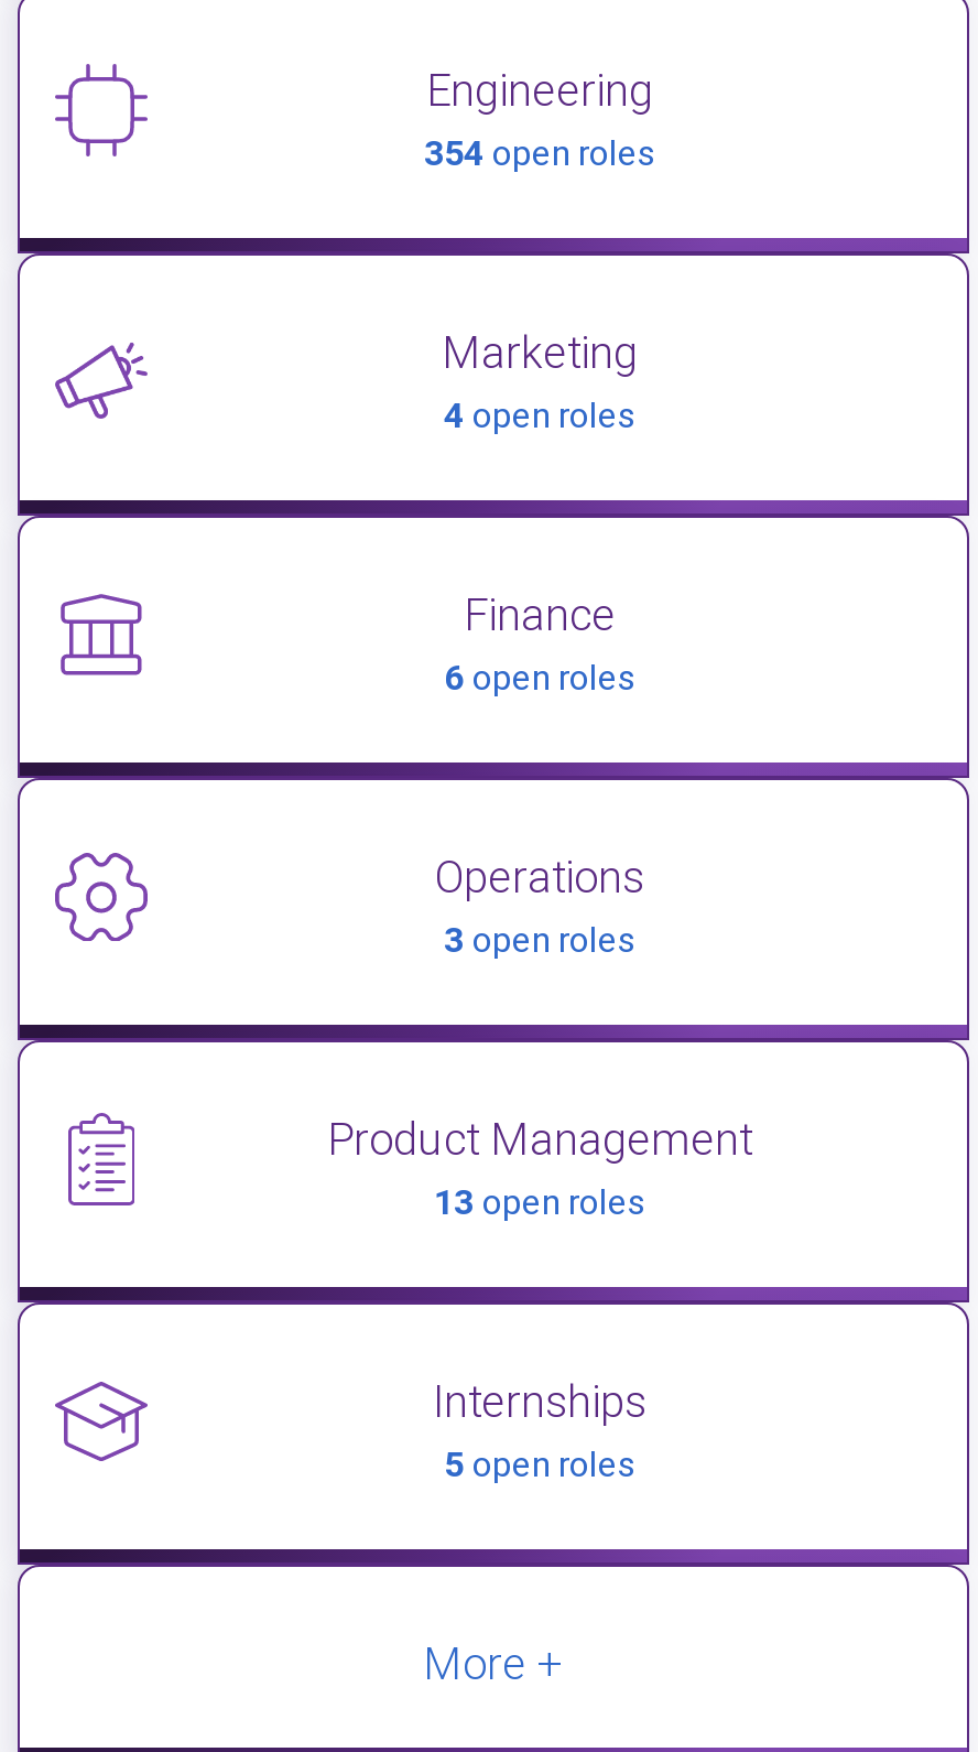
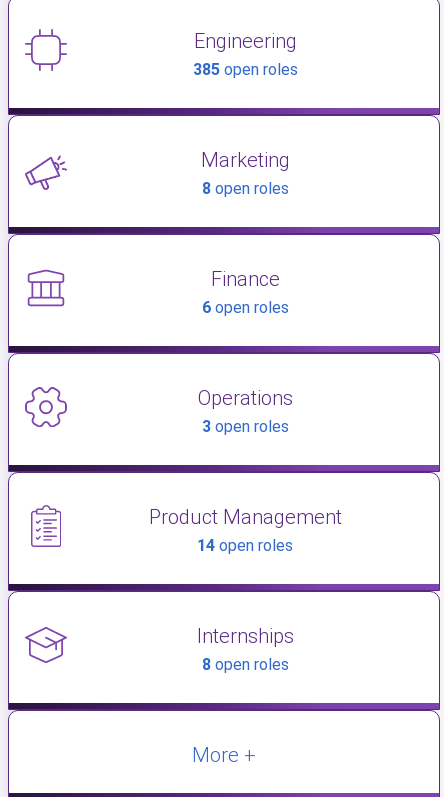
[424,132,655,174] 354 open roles -> [192,60,297,79] 385 open roles
[444,394,635,436] 4 open roles -> [201,179,288,198] 8 open roles
[434,1181,645,1223] 13 open roles -> [197,536,293,555] 14 open roles
[444,1443,635,1485] 5 open roles -> [201,655,288,674] 8 open roles

